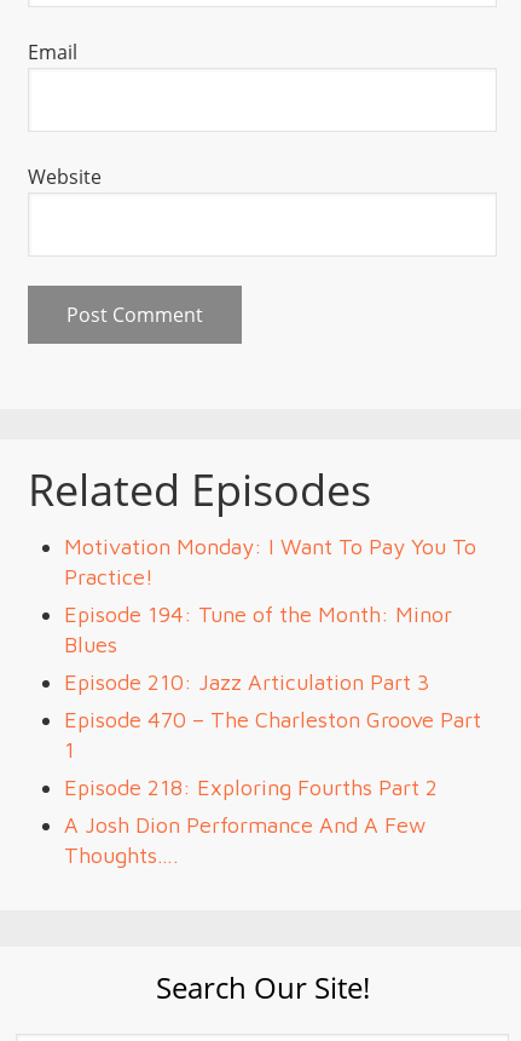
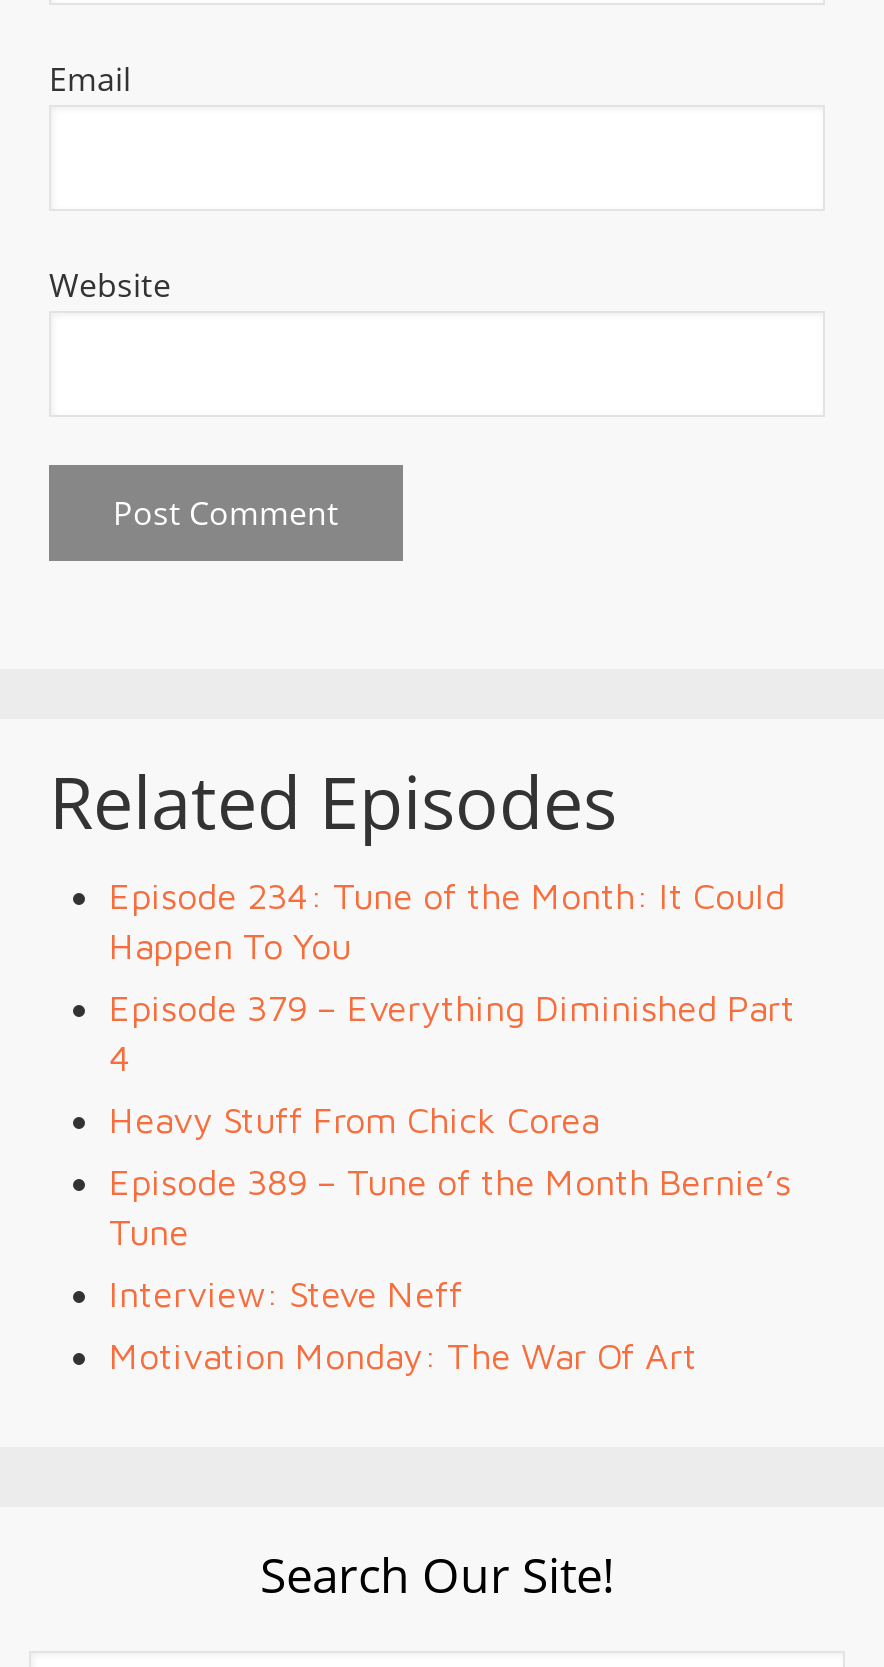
[64,534,476,589] Motivation Monday: I Want To Pay You To | Practice! -> [109,875,785,967] Episode 234: Tune of the Month: It Could | Happen To You
[64,602,452,657] Episode 194: Tune of the Month: Minor | Blues -> [109,987,795,1079] Episode 379 – Everything Diminished Part | 4
[64,669,429,695] Episode 210: Jazz Articulation Part 3 -> [109,1099,599,1141] Heavy Stuff From Chick Corea
[64,707,481,763] Episode 470 – The Charleston Groove Part | 1 -> [109,1161,791,1253] Episode 389 – Tune of the Month Bernie’s | Tune
[64,775,438,800] Episode 218: Exploring Fourths Part 2 -> [109,1273,463,1315] Interview: Steve Neff
[64,812,426,868] A Josh Dion Performance And A Few | Thoughts…. -> [109,1335,697,1377] Motivation Monday: The War Of Art

